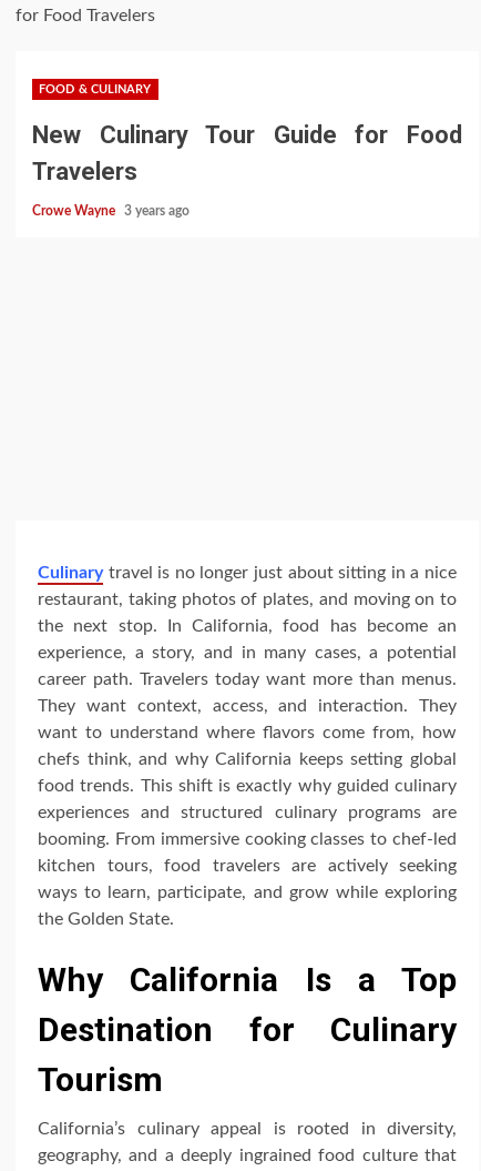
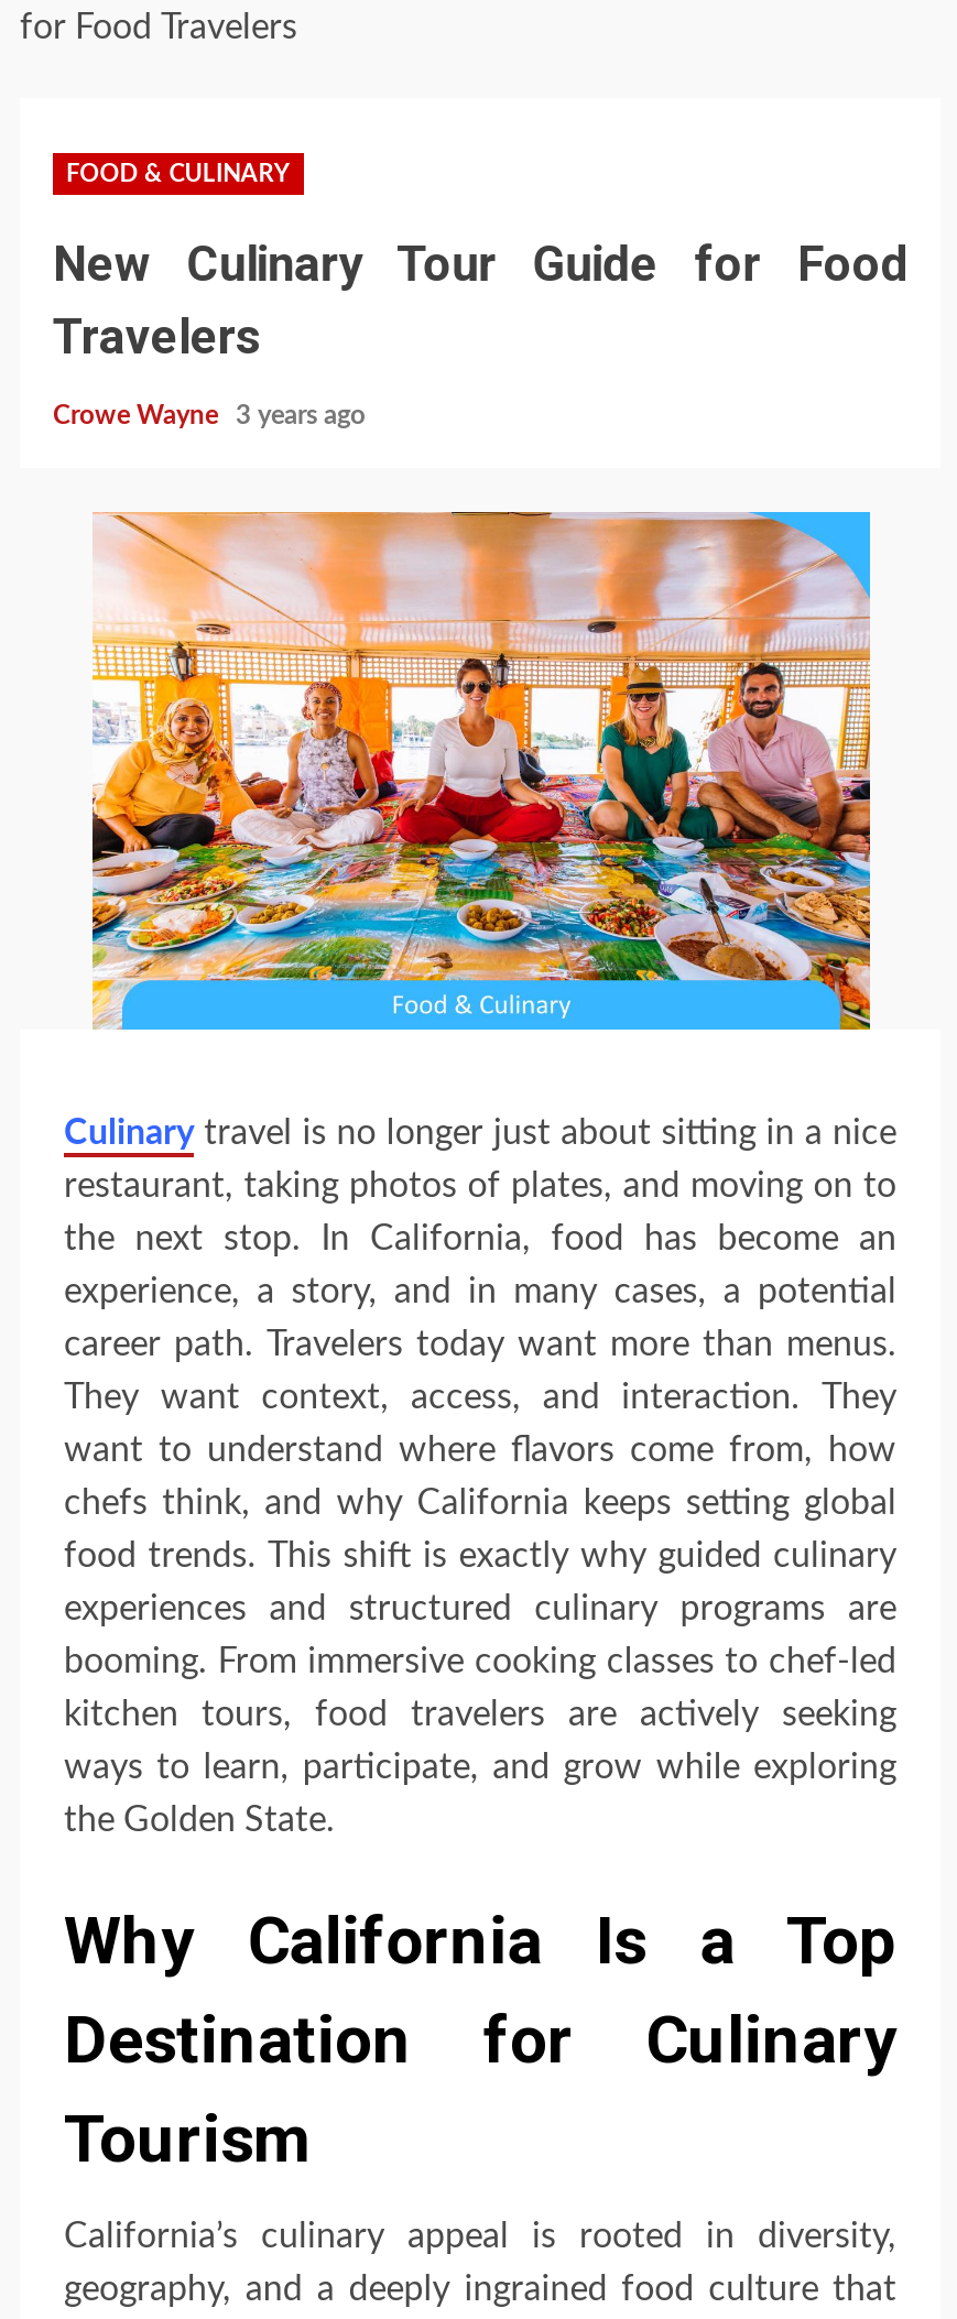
none -> [90,510,872,1032] [image]

